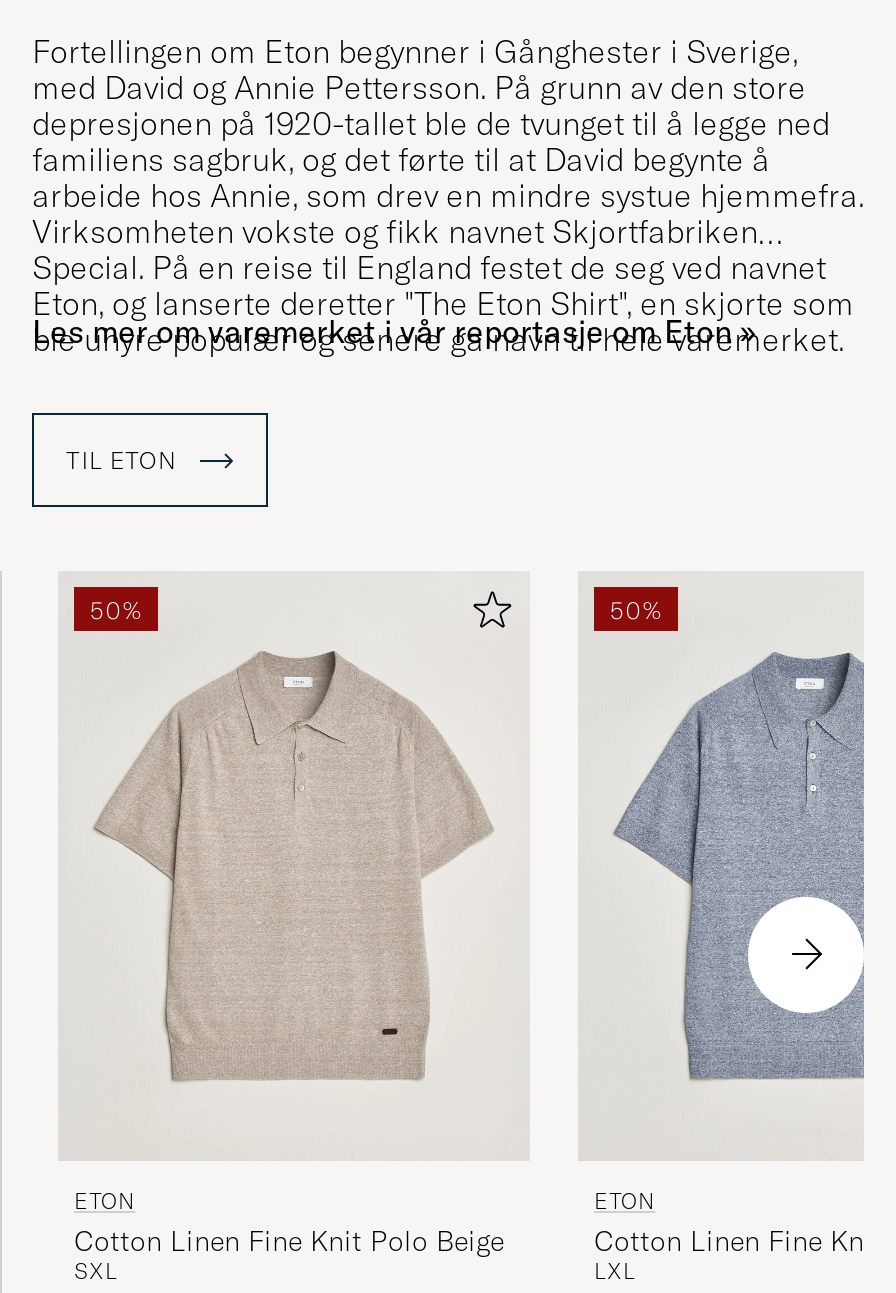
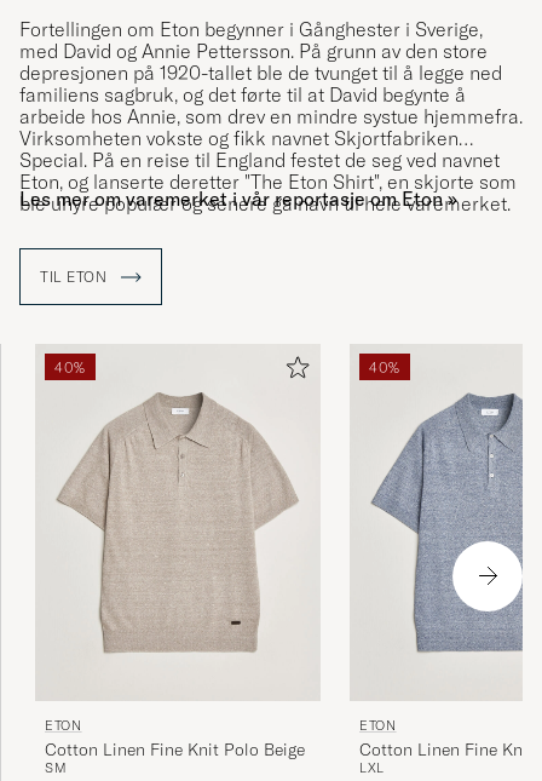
[90,595,142,625] 50% -> [54,358,86,376] 40%
[610,595,662,625] 50% -> [369,358,401,376] 40%
[74,1257,118,1285] SXL -> [45,759,67,776] SM

